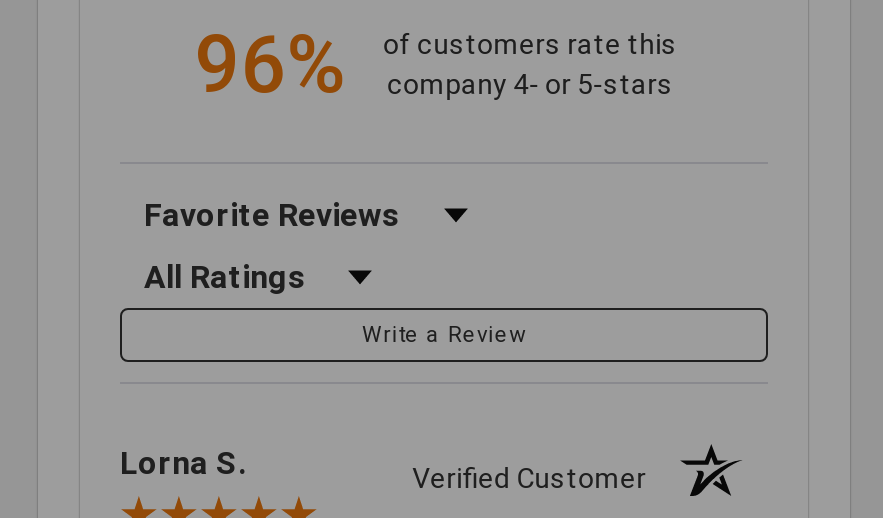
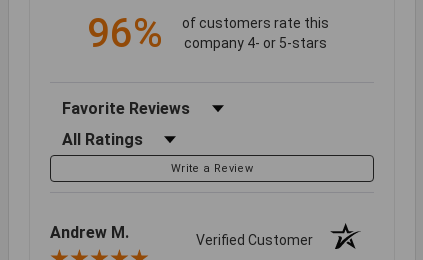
[120,443,246,481] Lorna S. -> [50,222,129,241] Andrew M.

